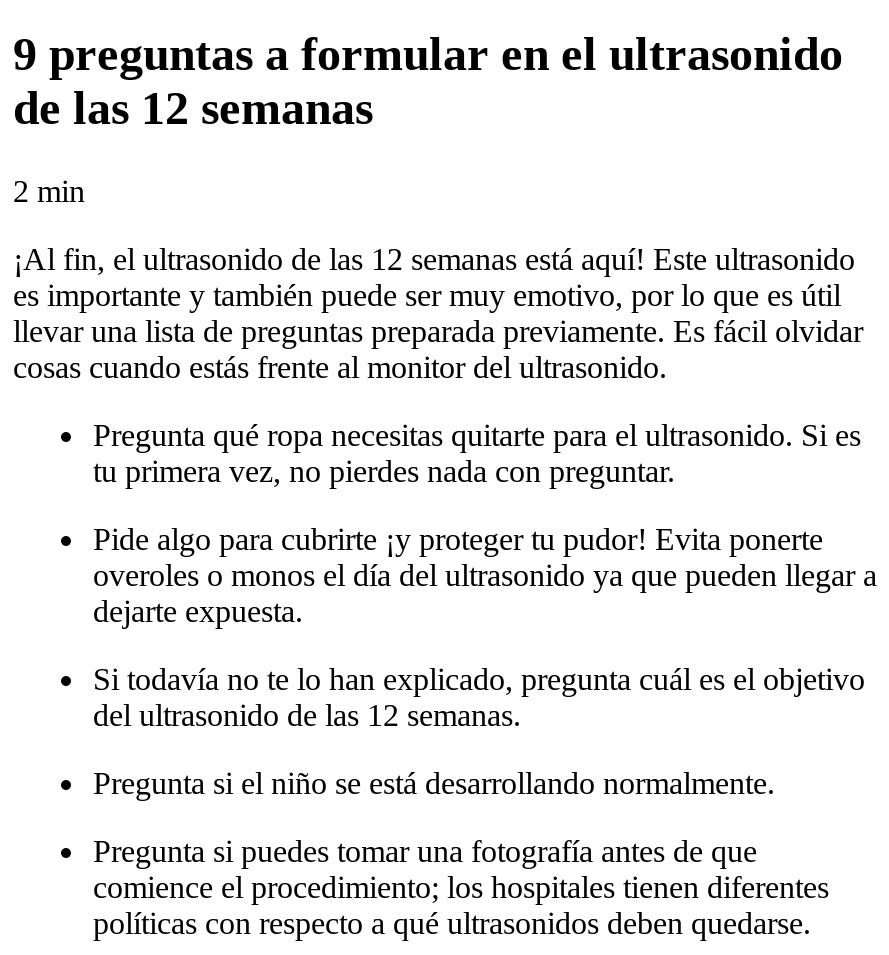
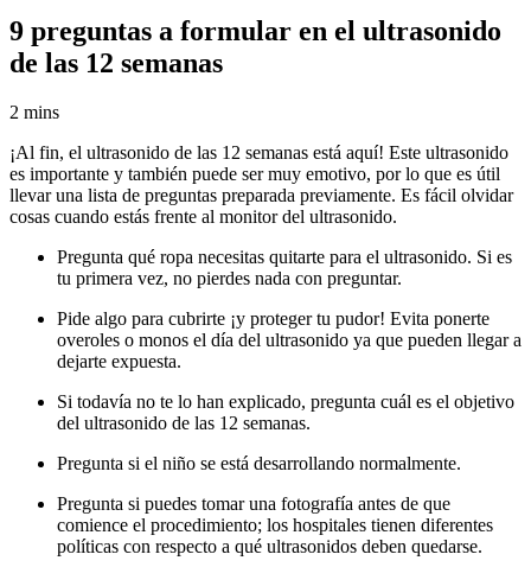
[13,175,85,209] 2 min -> [9,102,59,123] 2 mins

